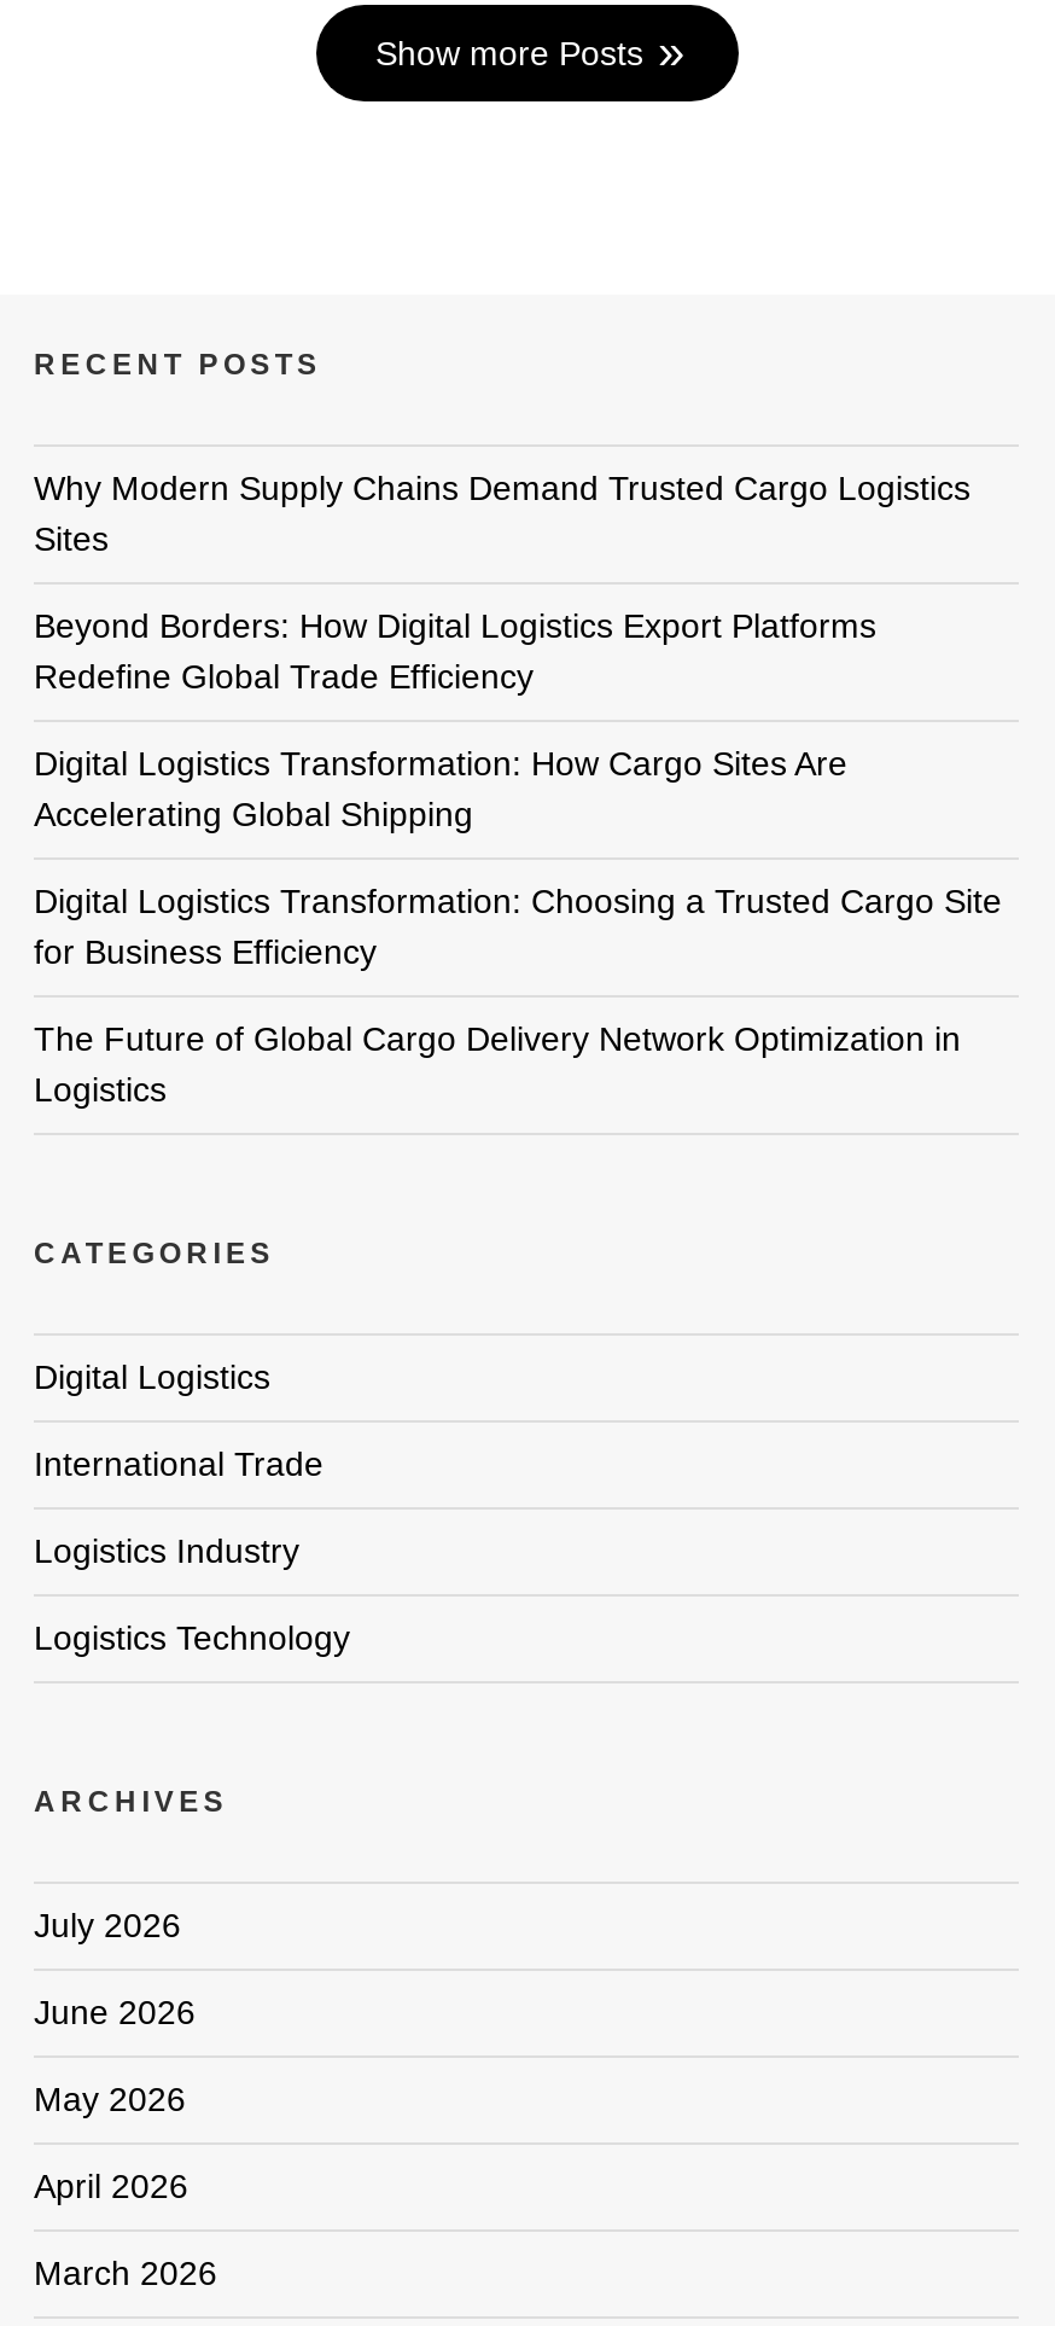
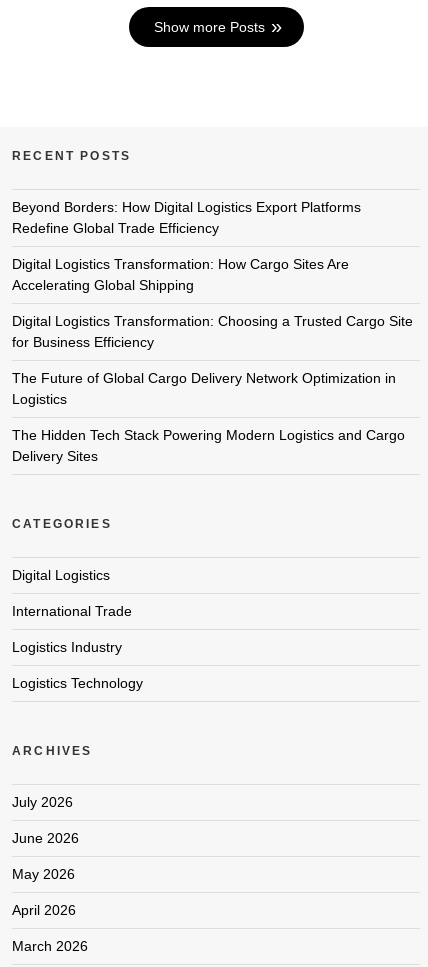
[34,468,971,558] Why Modern Supply Chains Demand Trusted Cargo Logistics | Sites -> none
moved [34,606,1002,1108] -> [12,199,413,407]: Beyond Borders: How Digital Logistics Export Platforms | Redefine Global Trade Efficiency | Digital Logistics Transformation: How Cargo Sites Are | Accelerating Global Shipping | Digital Logistics Transformation: Choosing a Trusted Cargo Site | for Business Efficiency | The Future of Global Cargo Delivery Network Optimization in | Logistics
none -> [12,427,405,464] The Hidden Tech Stack Powering Modern Logistics and Cargo | Delivery Sites

